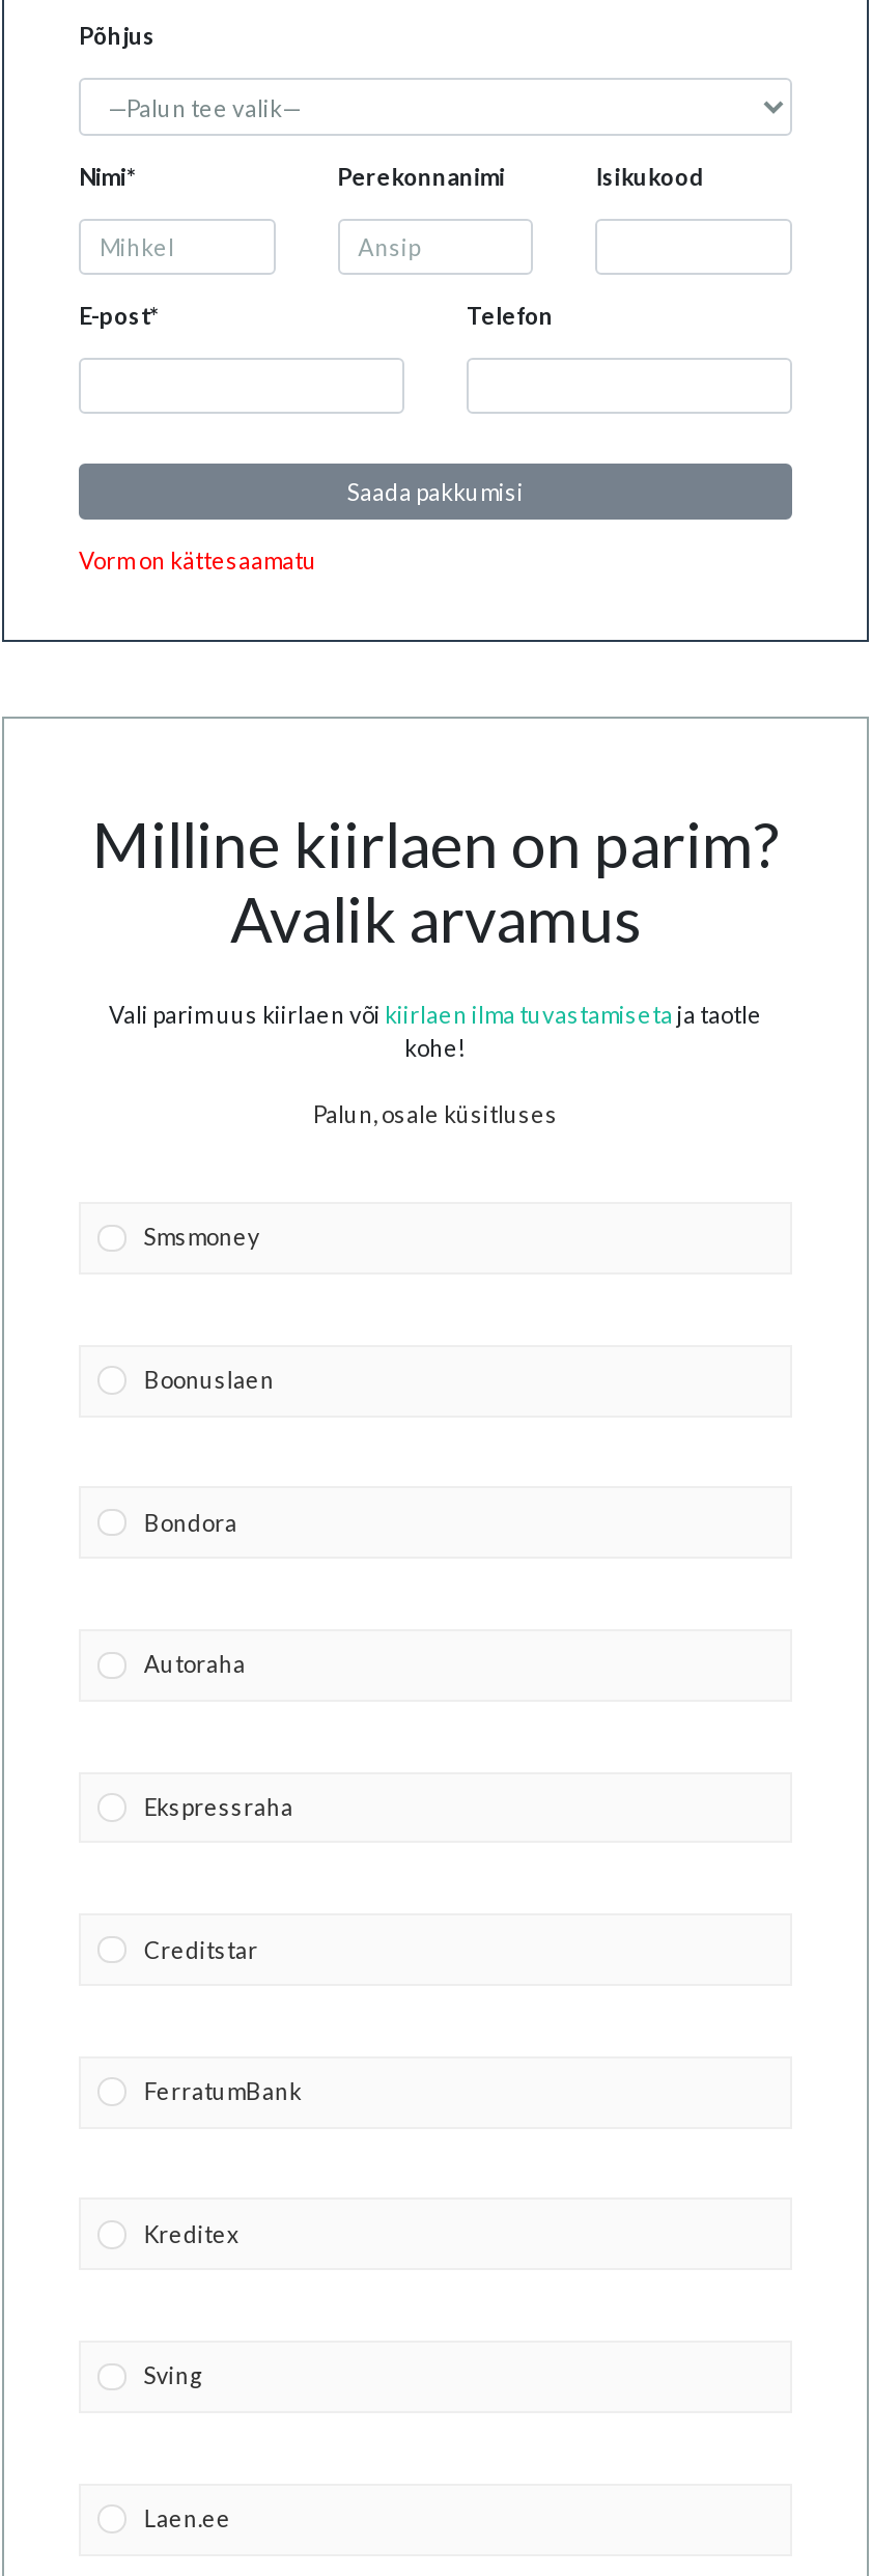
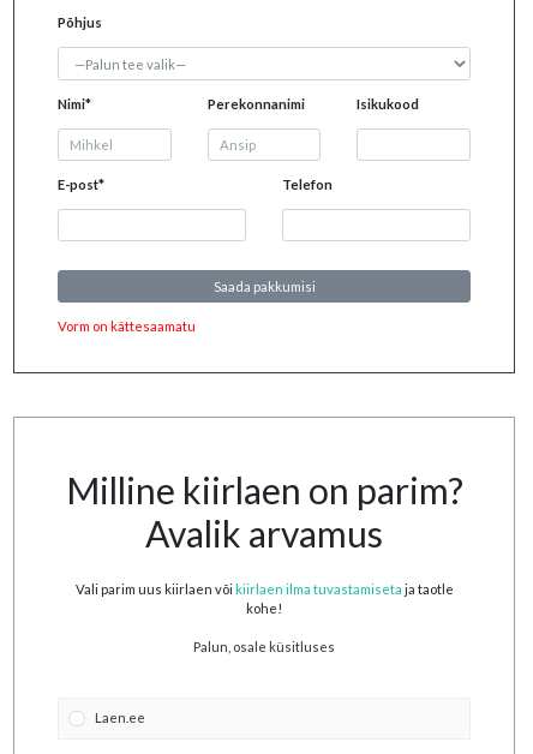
[144,1224,260,1251] Smsmoney -> none
[144,1366,275,1393] Boonuslaen -> none
[144,1508,237,1535] Bondora -> none
[144,1651,246,1678] Autoraha -> none
[144,1793,293,1820] Ekspressraha -> none
[144,1935,258,1962] Creditstar -> none
[144,2078,302,2105] FerratumBank -> none
[144,2220,239,2247] Kreditex -> none
[144,2362,202,2389] Sving -> none

